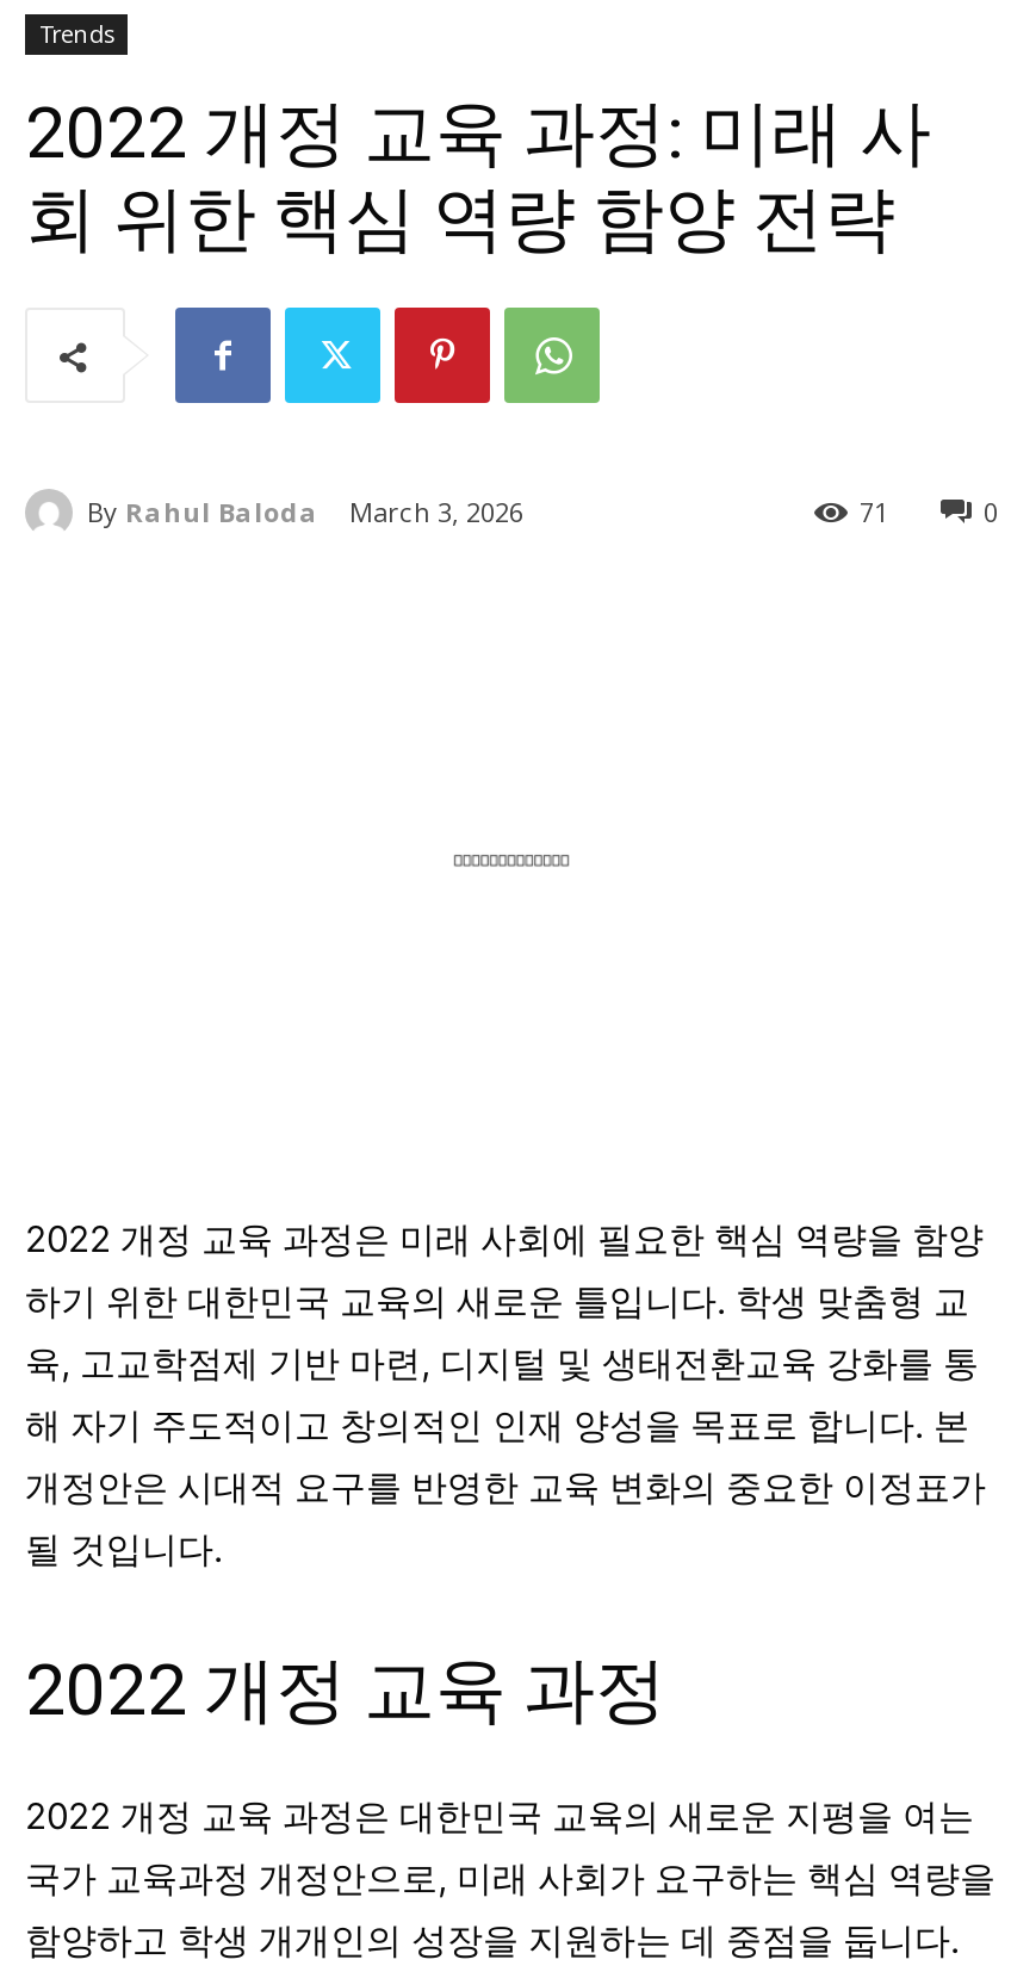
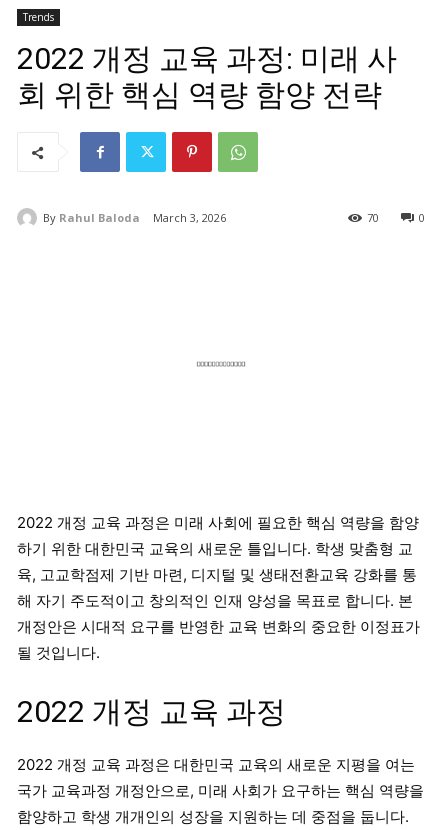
[860,494,888,530] 71 -> [367,210,379,225] 70

